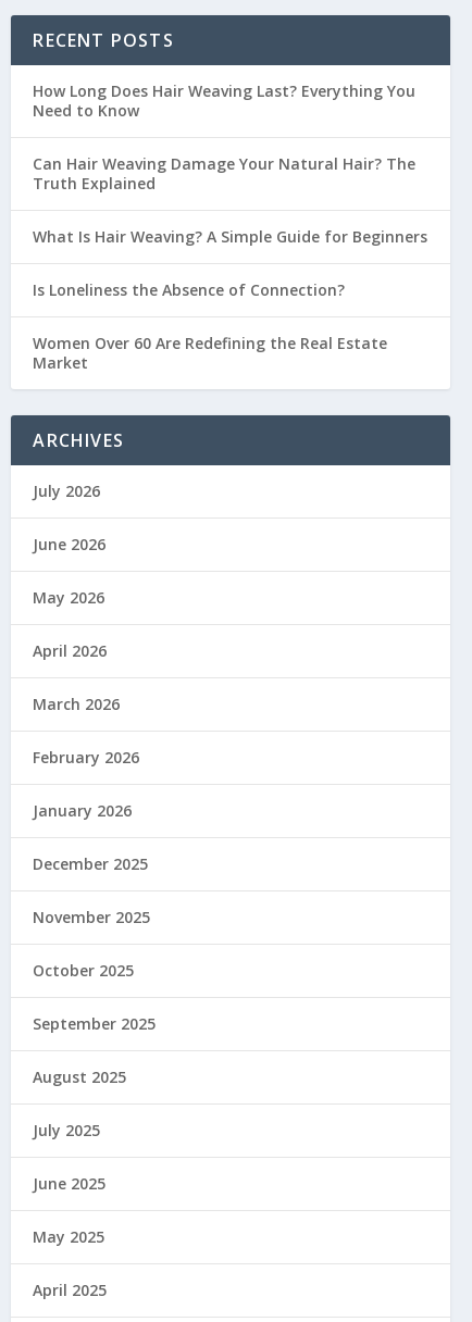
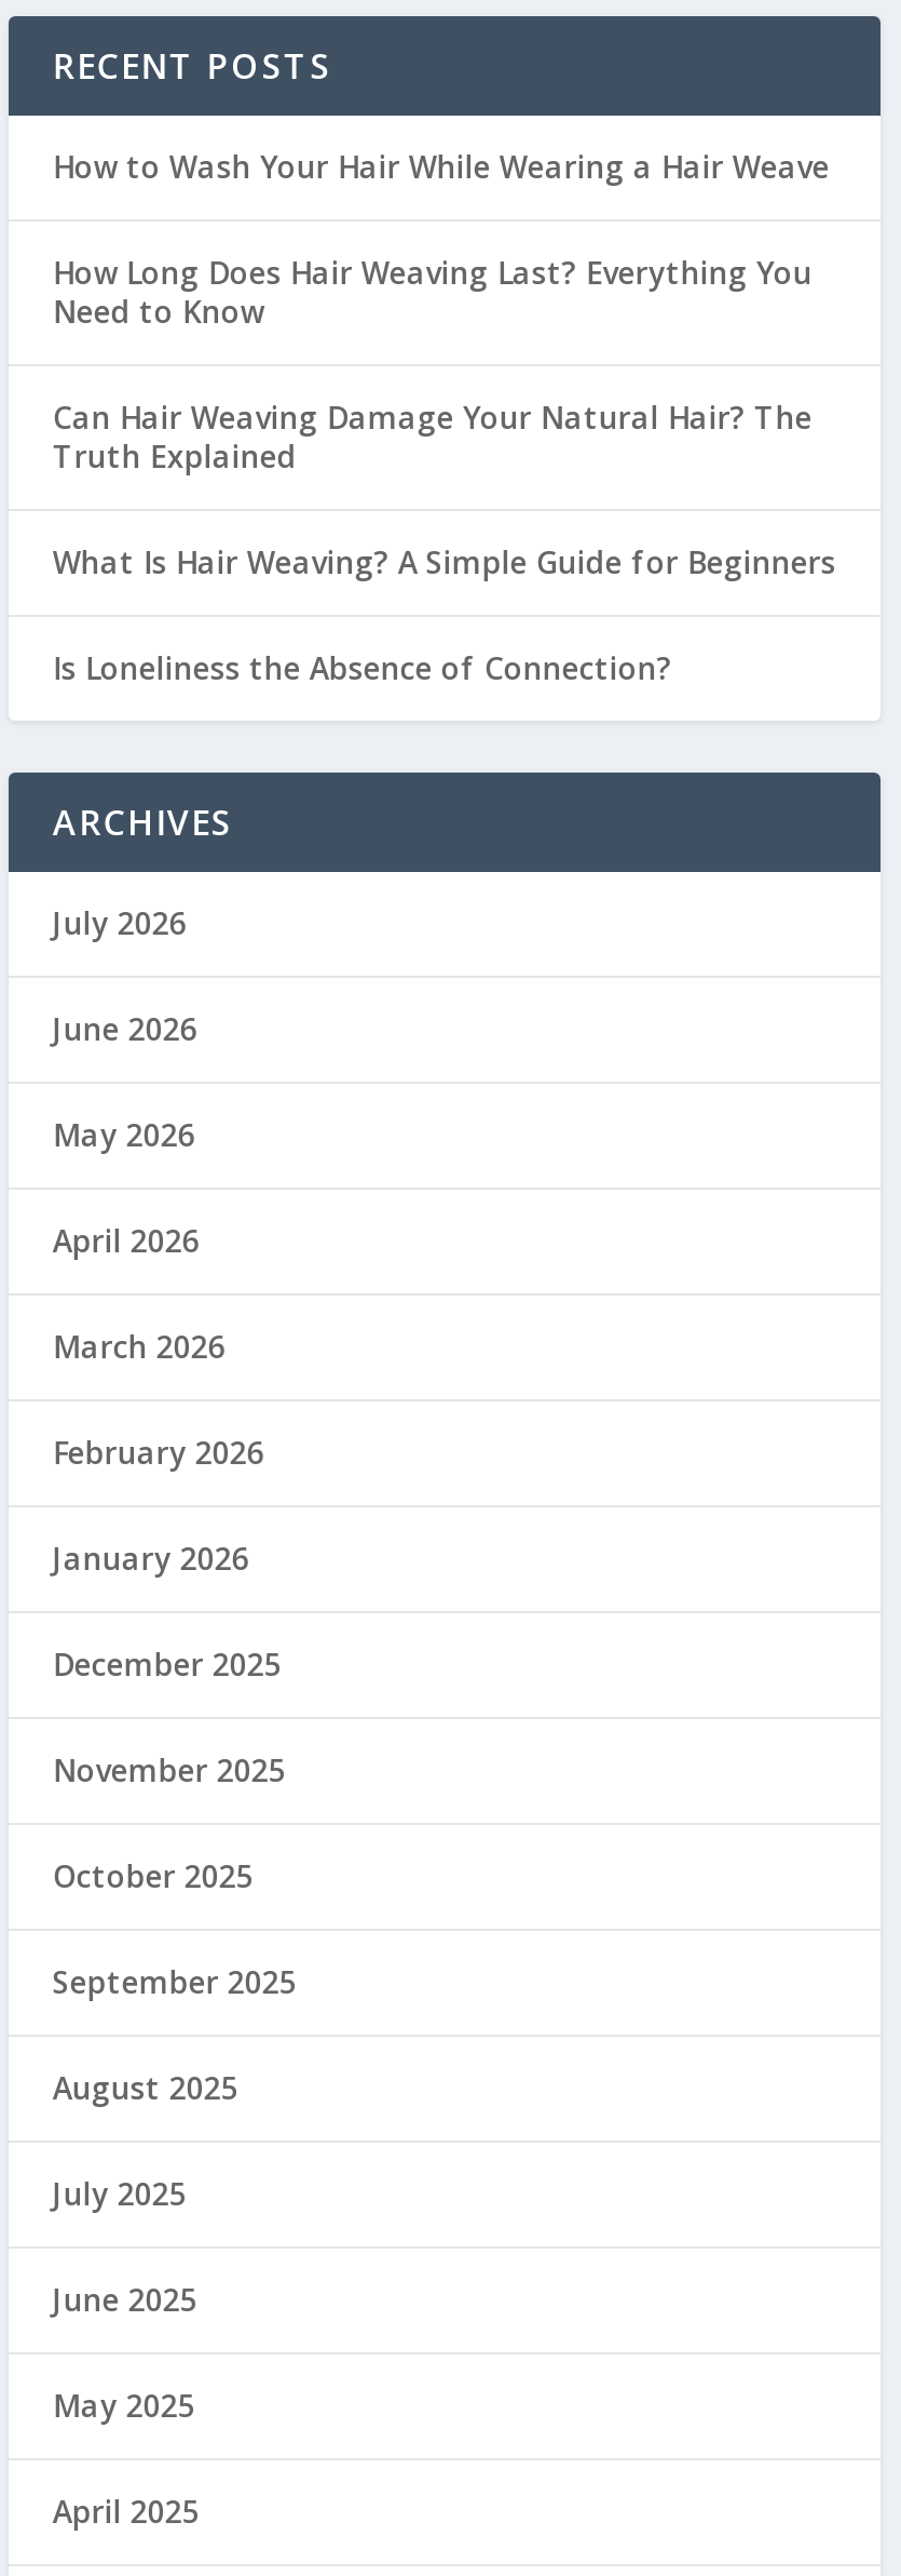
none -> [53,146,830,187] How to Wash Your Hair While Wearing a Hair Weave
moved [33,81,428,300] -> [53,252,836,689]: How Long Does Hair Weaving Last? Everything You | Need to Know | Can Hair Weaving Damage Your Natural Hair? The | Truth Explained | What Is Hair Weaving? A Simple Guide for Beginners | Is Loneliness the Absence of Connection?
[33,333,388,373] Women Over 60 Are Redefining the Real Estate | Market -> none

